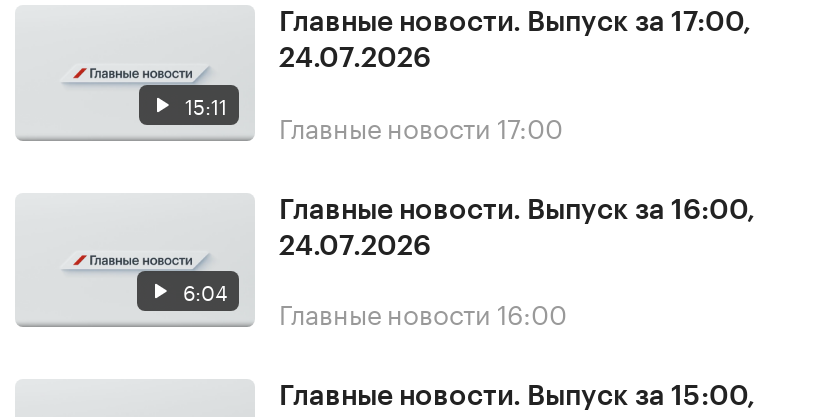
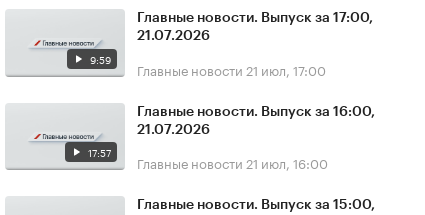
[279,45,431,73] 24.07.2026 -> [137,29,210,43] 21.07.2026
[179,88,227,120] 15:11 -> [87,51,111,67] 9:59
[279,104,563,144] Главные новости 17:00 -> [137,59,326,79] Главные новости 21 июл, 17:00
[279,232,431,260] 24.07.2026 -> [137,123,210,137] 21.07.2026
[177,276,227,308] 6:04 -> [85,144,111,160] 17:57
[279,292,567,332] Главные новости 16:00 -> [137,152,328,172] Главные новости 21 июл, 16:00

